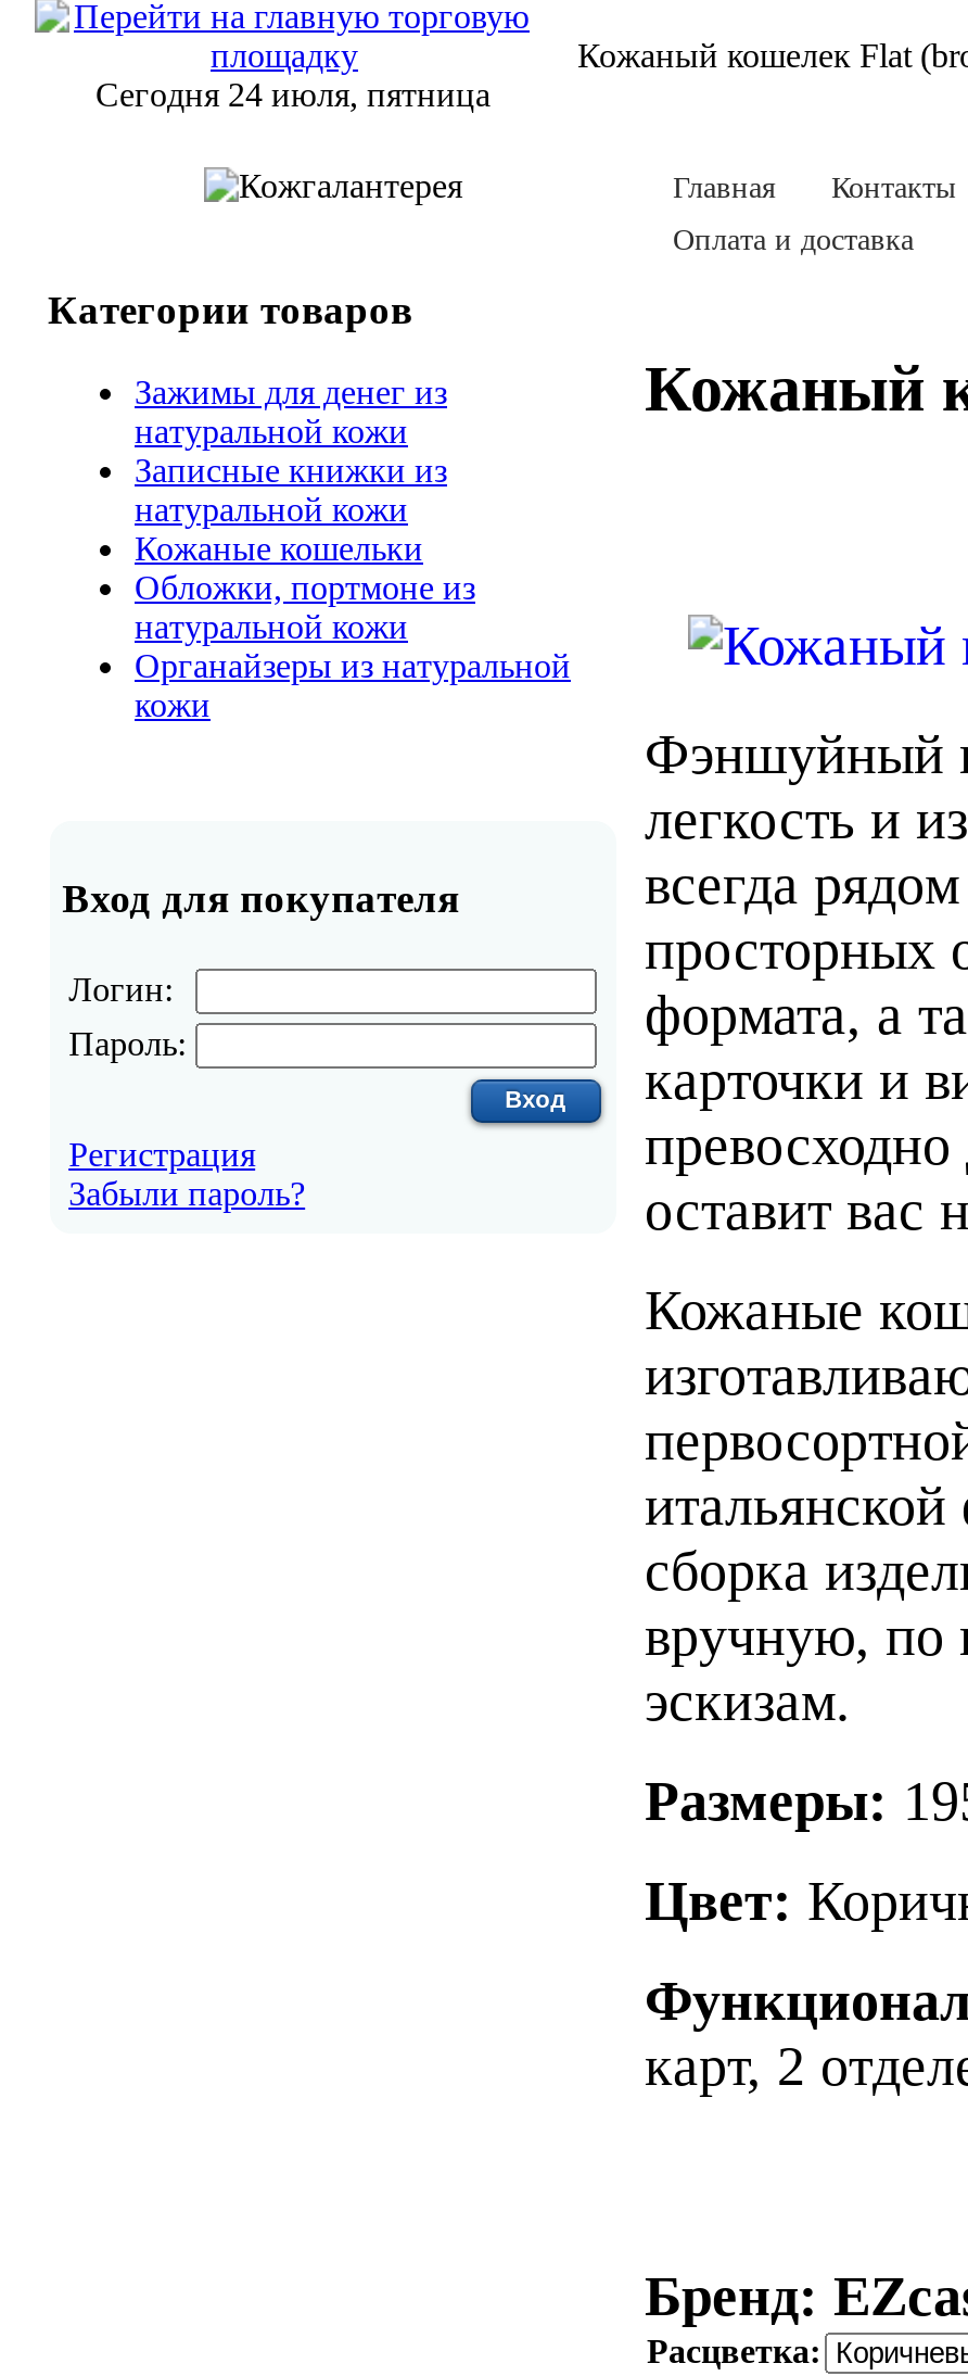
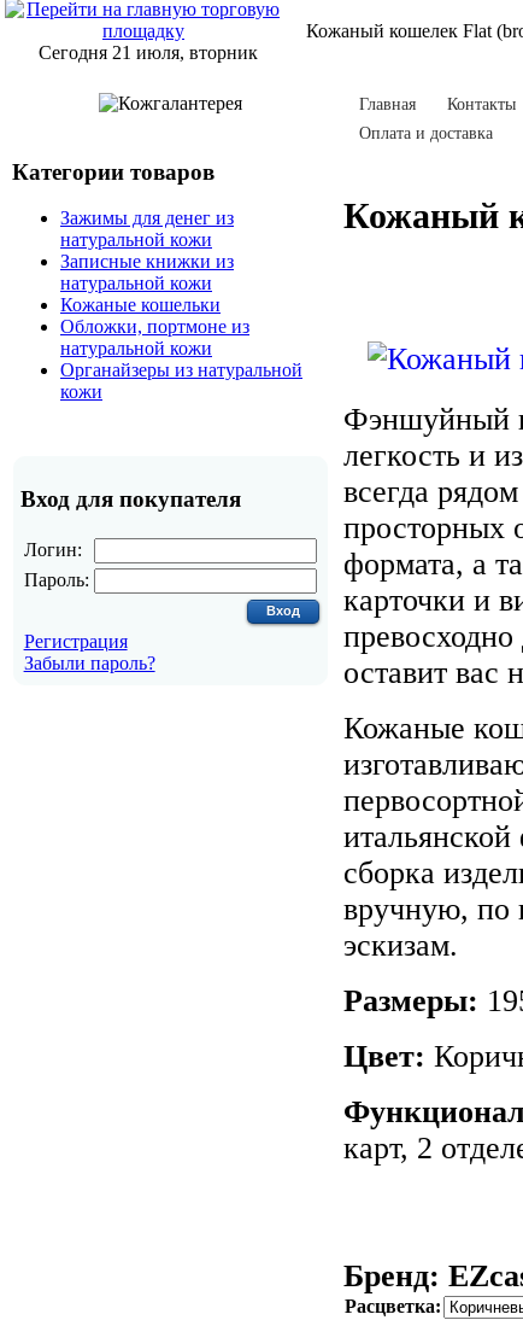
[78,76,491,113] Сегодня 24 июля, пятница -> [29,42,258,63] Сегодня 21 июля, вторник

